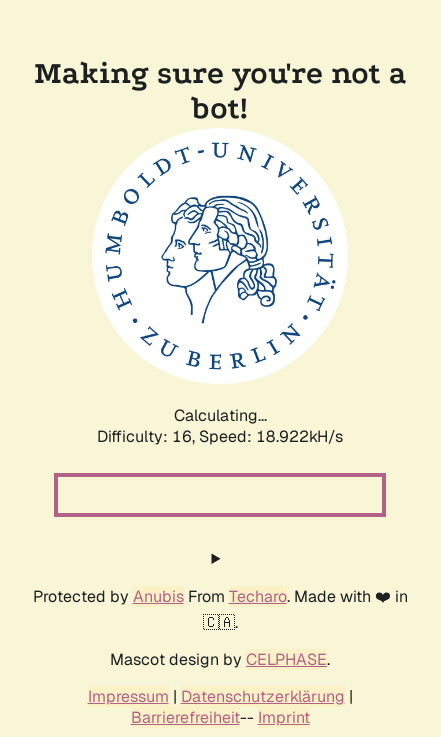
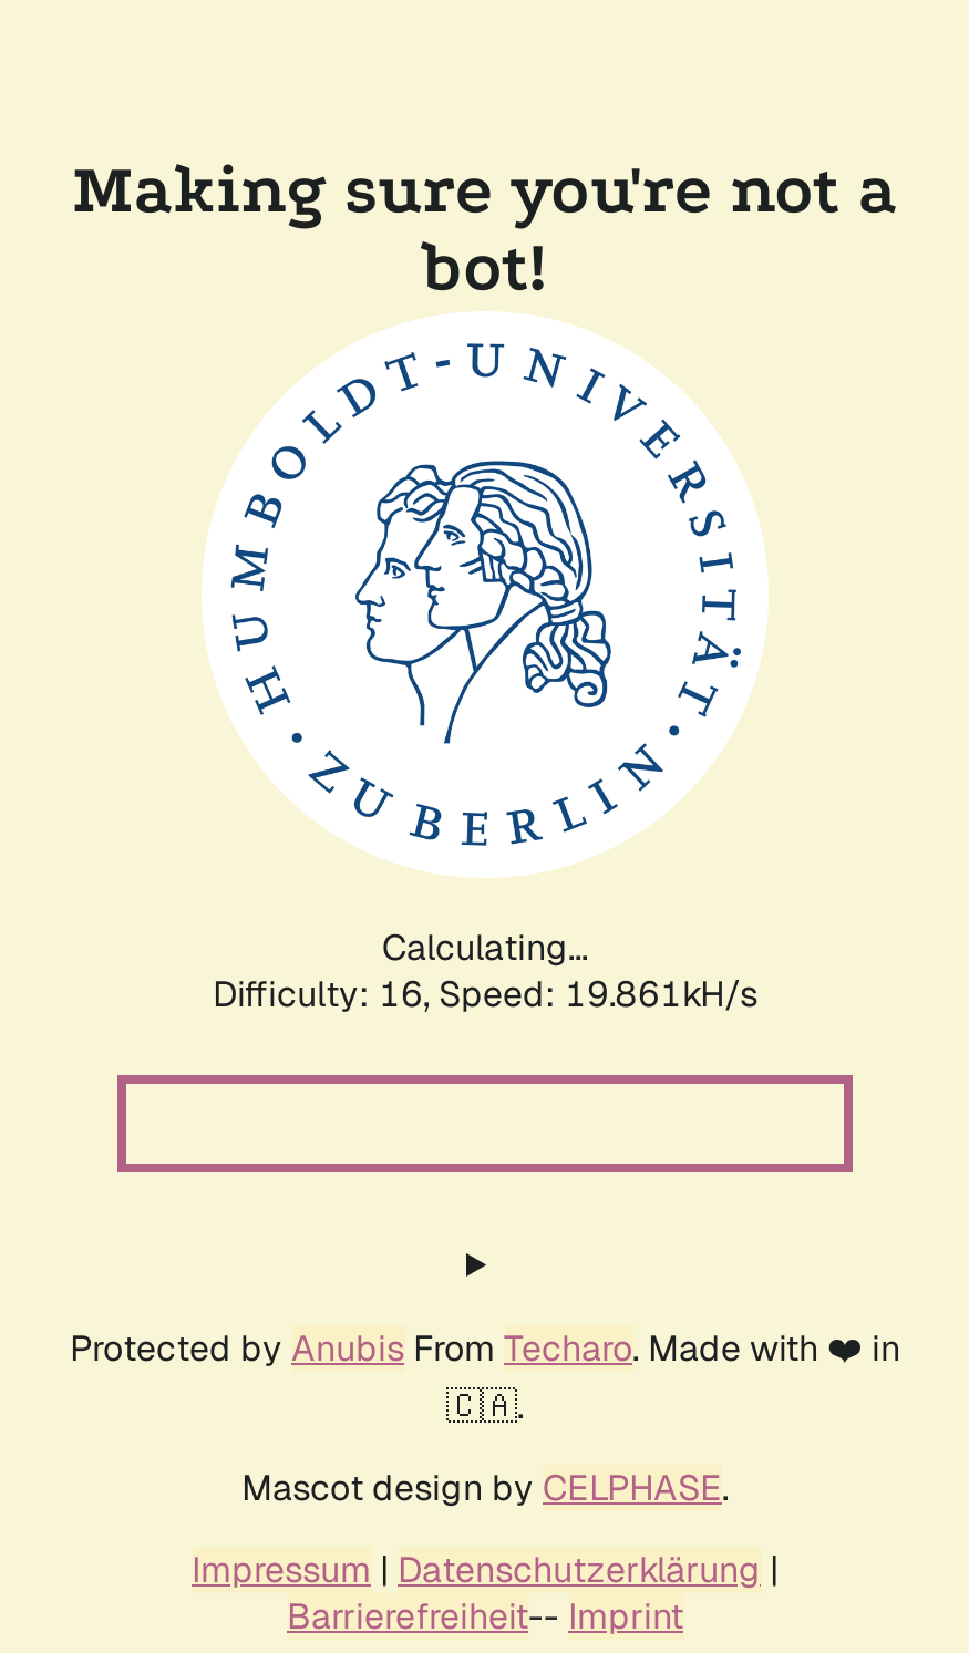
[97,426,343,447] Difficulty: 16, Speed: 18.922kH/s -> [213,971,757,1017] Difficulty: 16, Speed: 19.861kH/s

